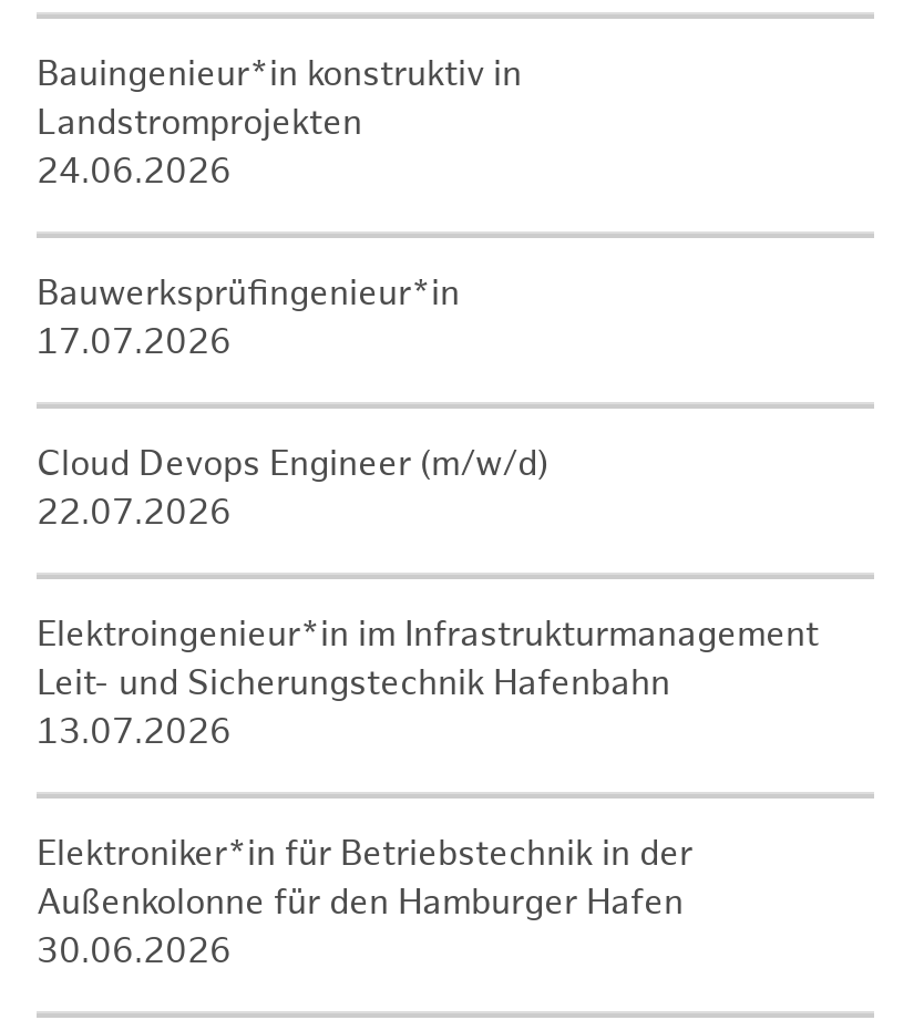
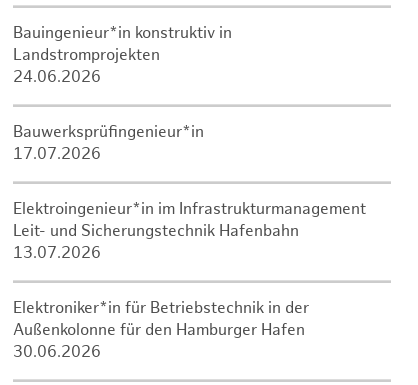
[37,444,548,535] Cloud Devops Engineer (m/w/d) | 22.07.2026 -> none

